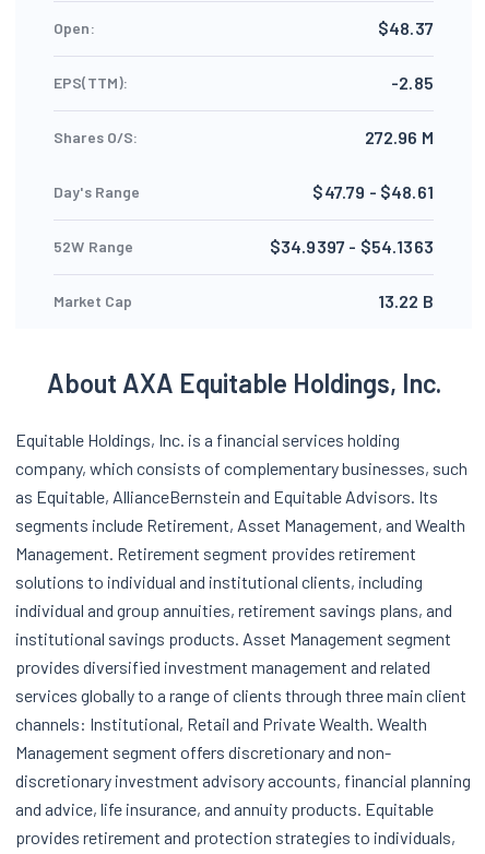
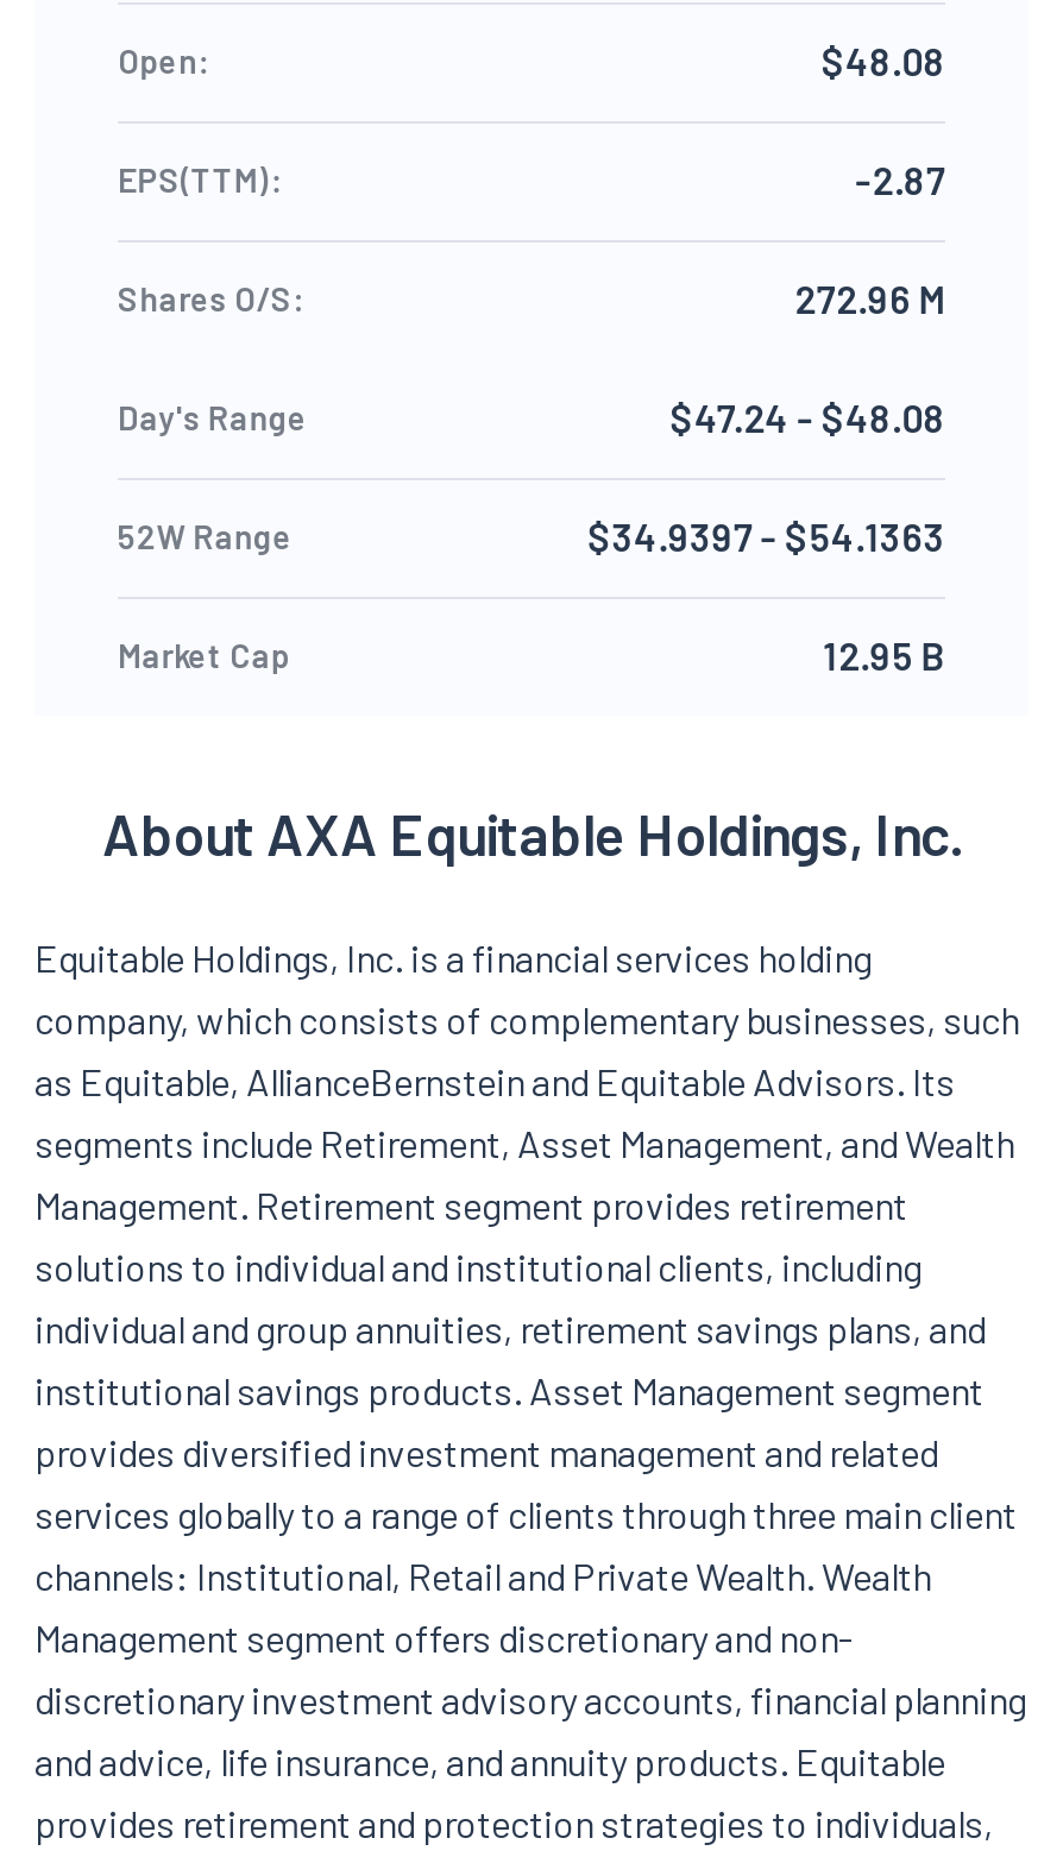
[378,17,434,38] $48.37 -> [822,38,945,83] $48.08
[391,72,434,93] -2.85 -> [855,157,945,202] -2.87
[313,181,434,202] $47.79 - $48.61 -> [670,395,945,440] $47.24 - $48.08
[378,290,434,311] 13.22 B -> [824,632,945,678] 12.95 B

